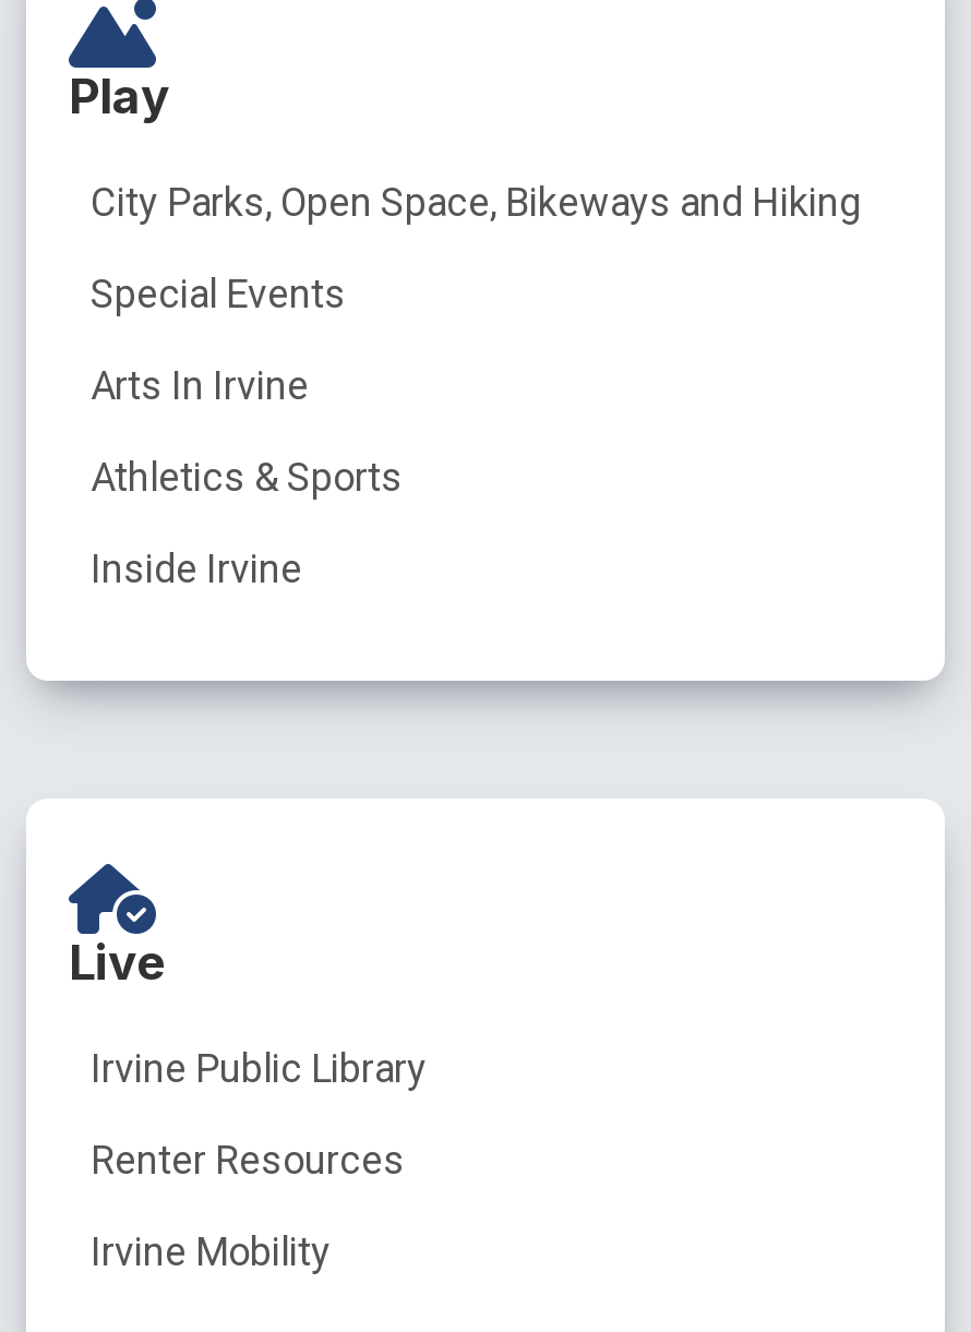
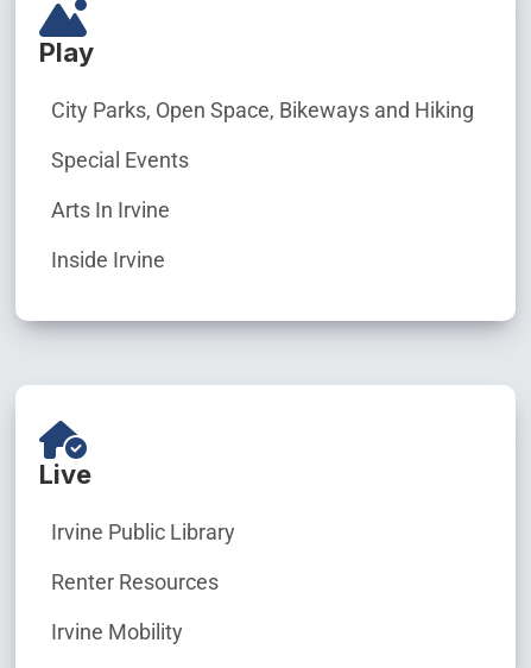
[91,454,403,500] Athletics & Sports -> none

